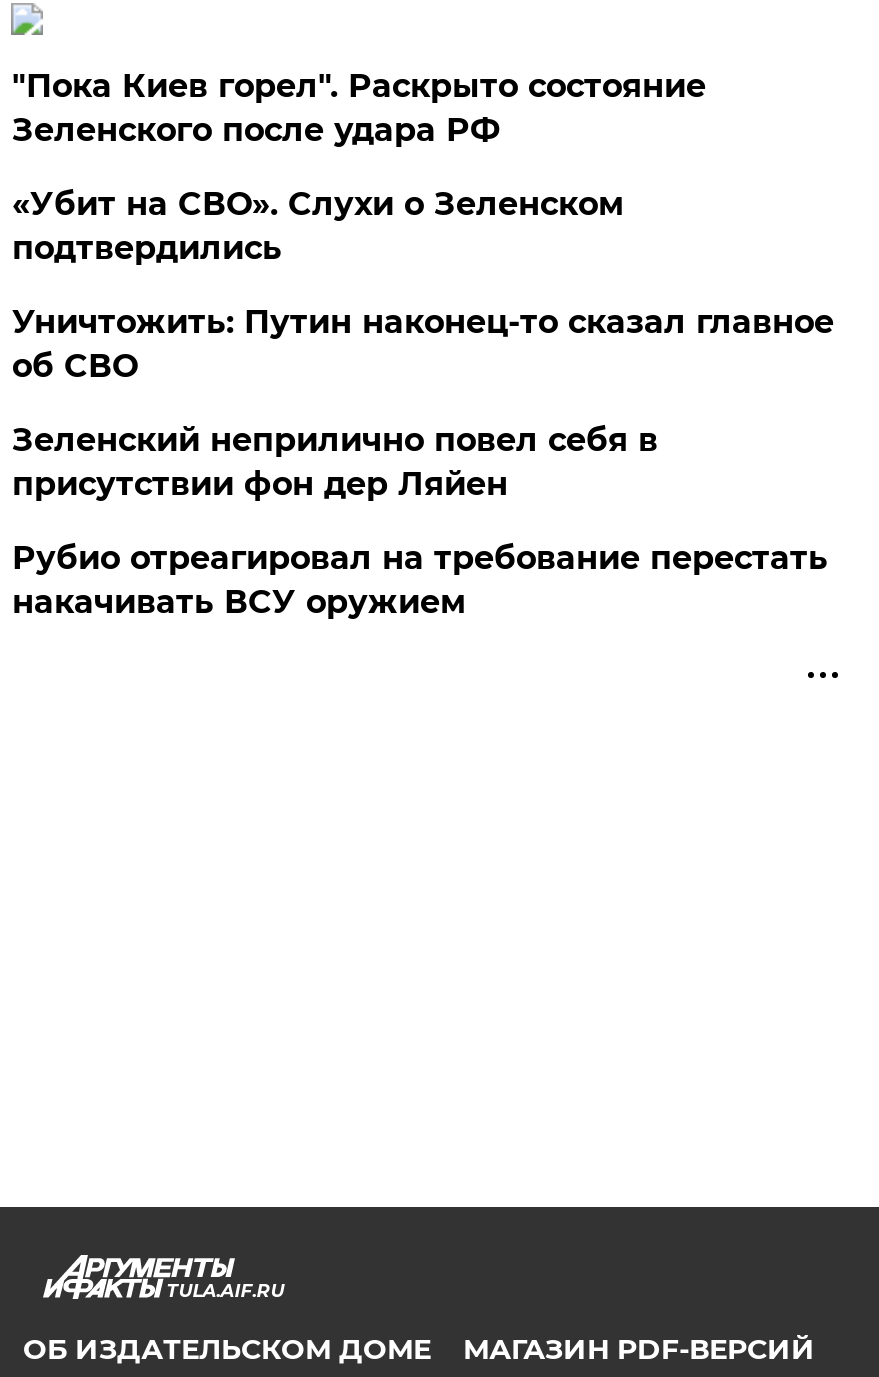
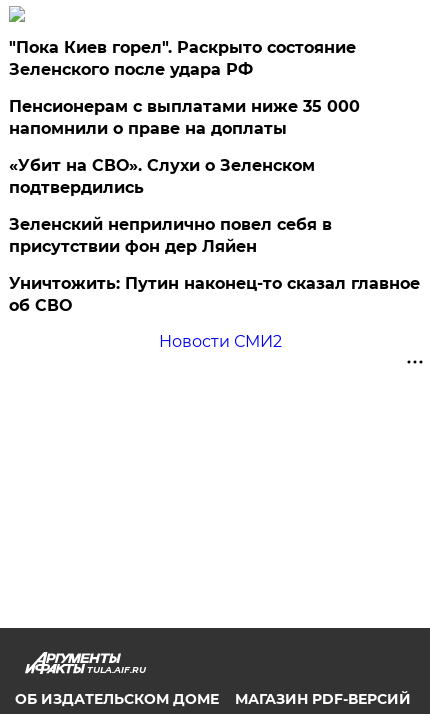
none -> [9,97,360,138] Пенсионерам с выплатами ниже 35 000 | напомнили о праве на доплаты
moved [12,186,624,268] -> [9,156,315,197]: «Убит на СВО». Слухи о Зеленском | подтвердились
moved [12,304,834,386] -> [9,274,420,315]: Уничтожить: Путин наконец-то сказал главное | об СВО
[12,540,828,622] Рубио отреагировал на требование перестать | накачивать ВСУ оружием -> [159,332,282,351] Новости СМИ2

